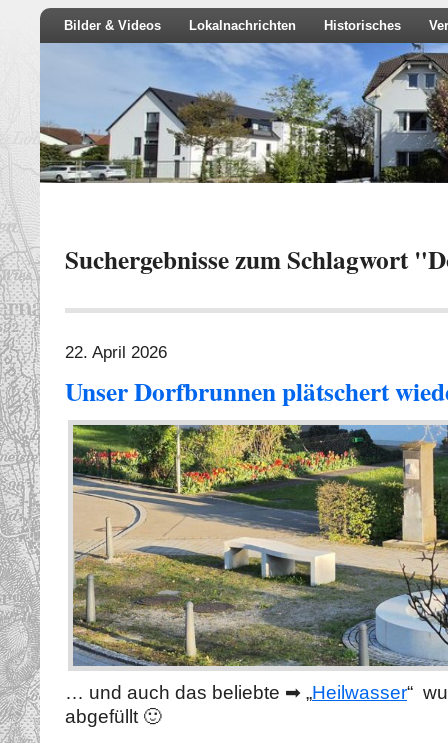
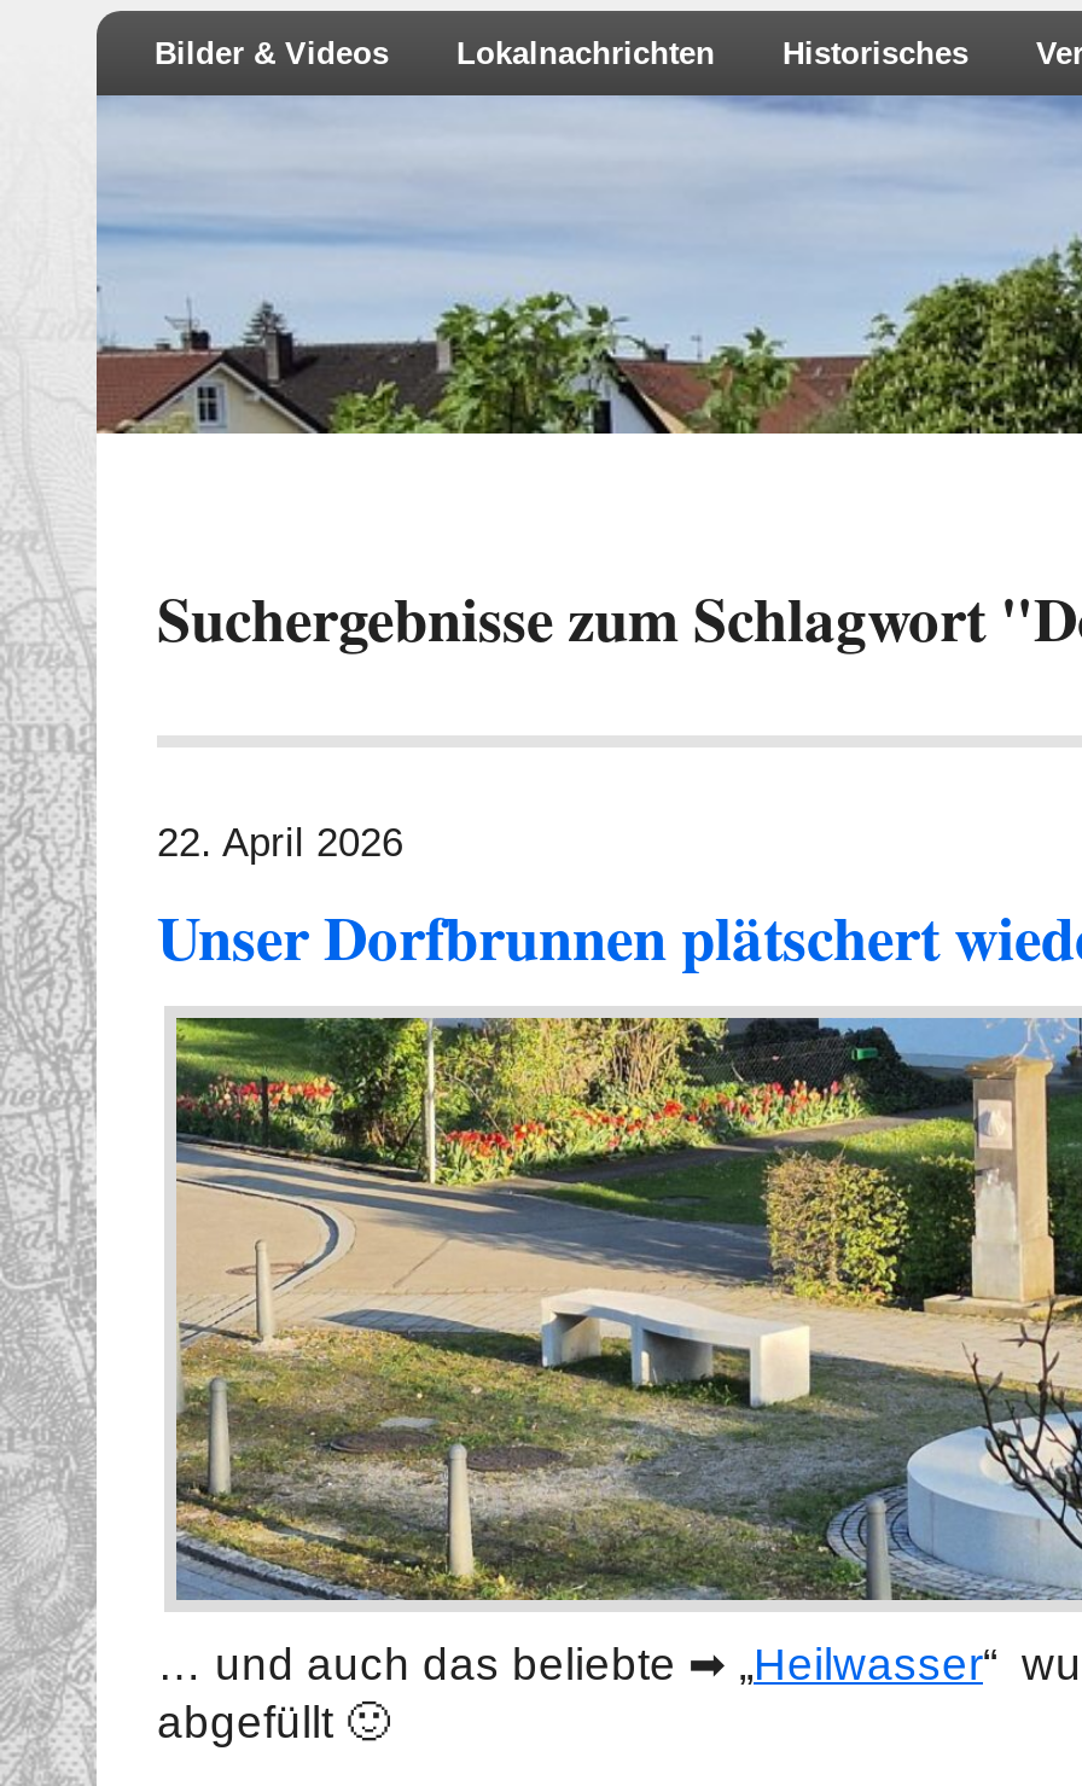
[39,43,445,184] [image] -> [97,95,1075,436] [image]

